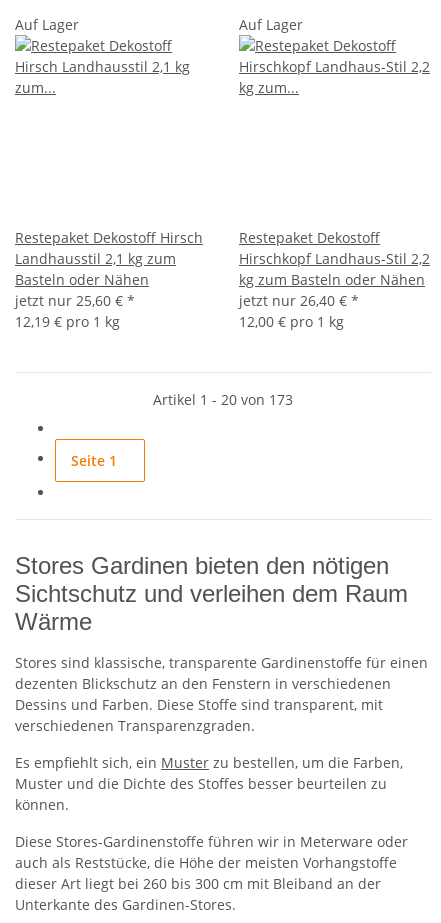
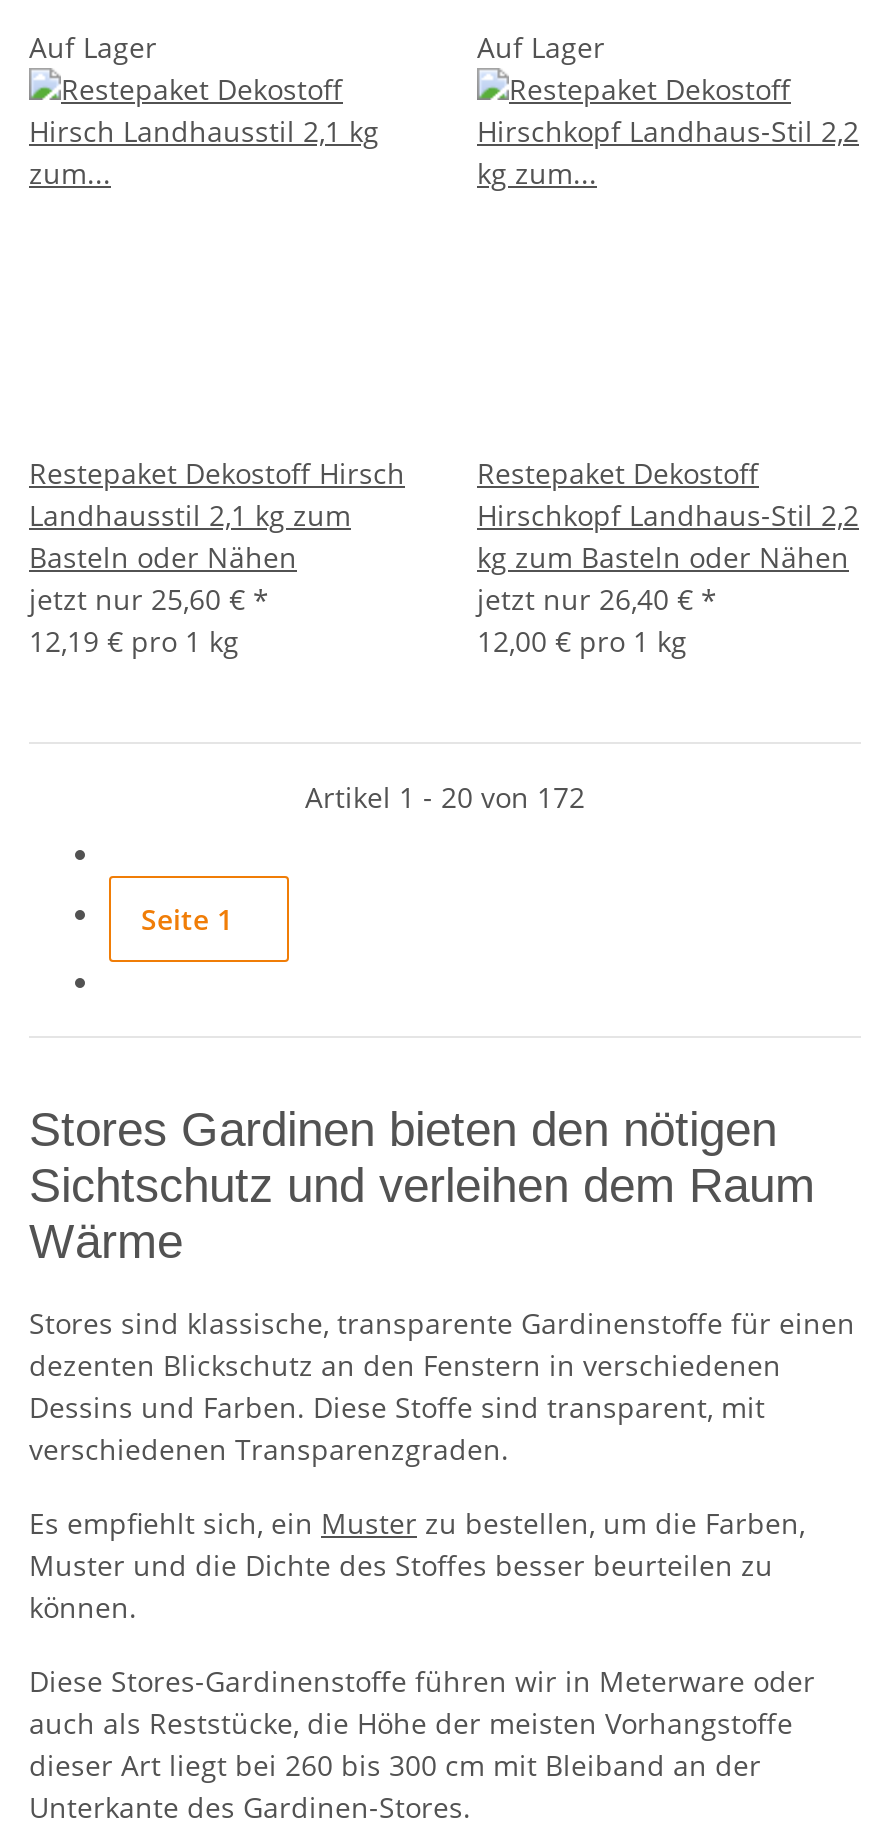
[153,390,293,409] Artikel 1 - 20 von 173 -> [305,778,585,816] Artikel 1 - 20 von 172

